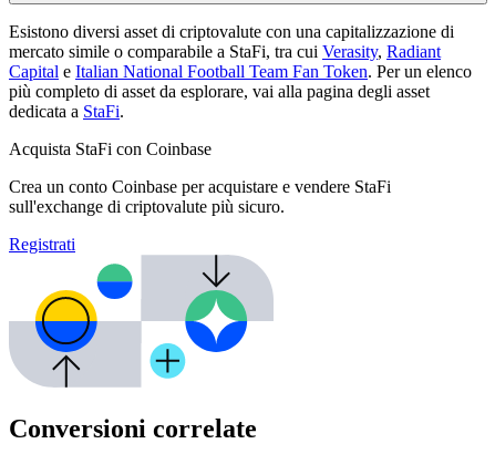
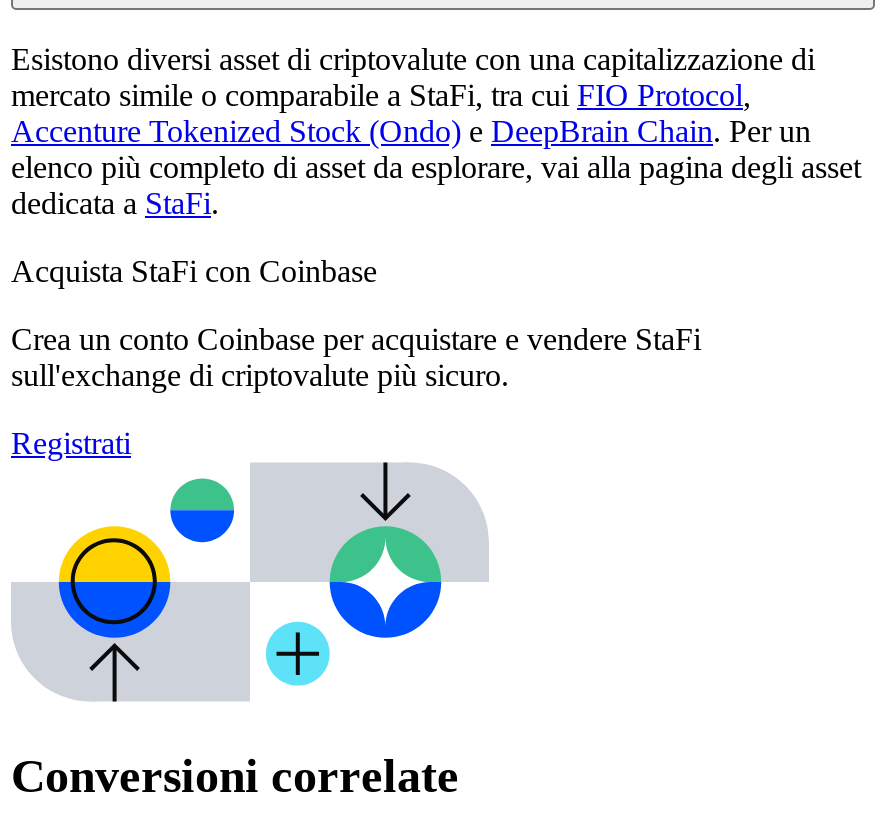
[9,43,472,101] mercato simile o comparabile a StaFi, tra cui Verasity, Radiant | Capital e Italian National Football Team Fan Token. Per un elenco | più completo di asset da esplorare, vai alla pagina degli asset -> [11,79,861,185] mercato simile o comparabile a StaFi, tra cui FIO Protocol, | Accenture Tokenized Stock (Ondo) e DeepBrain Chain. Per un | elenco più completo di asset da esplorare, vai alla pagina degli asset

